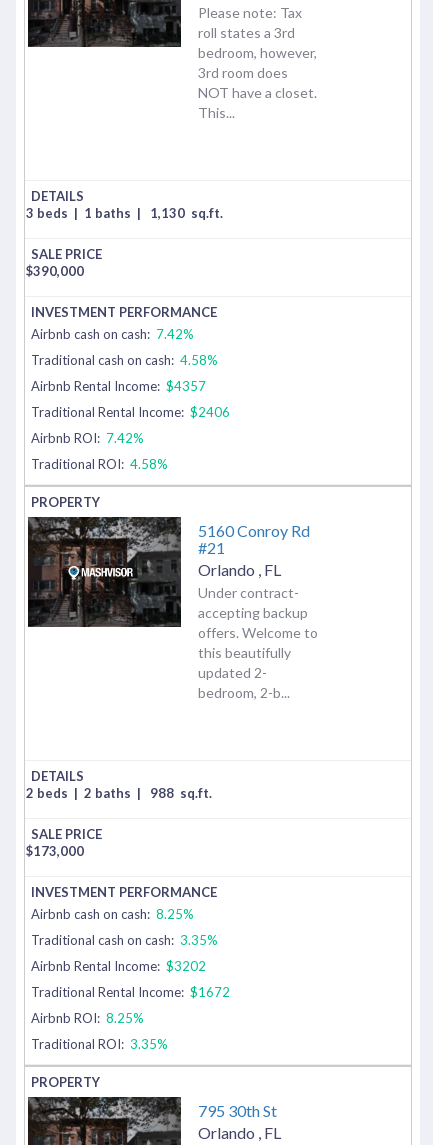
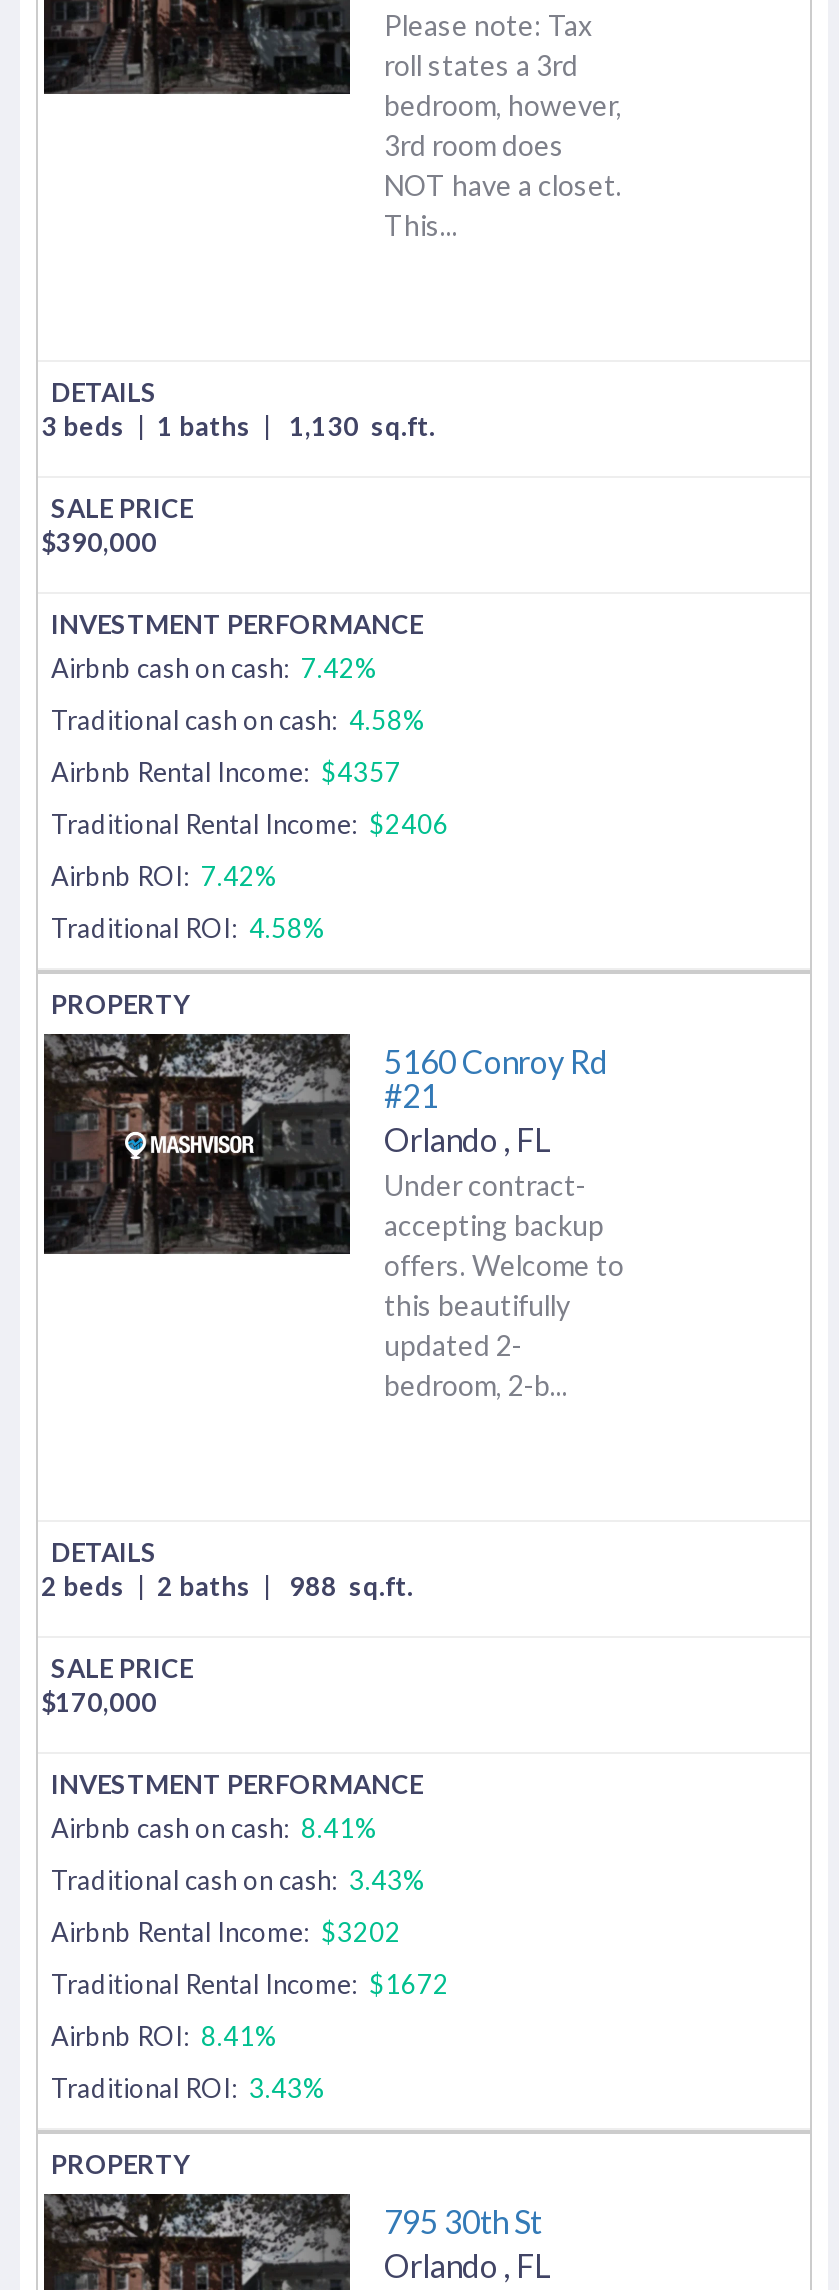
[26,843,84,859] $173,000 -> [41,1685,157,1717] $170,000
[31,906,194,922] Airbnb cash on cash: 8.25% -> [51,1811,377,1843] Airbnb cash on cash: 8.41%
[31,932,218,948] Traditional cash on cash: 3.35% -> [51,1863,425,1895] Traditional cash on cash: 3.43%
[31,1010,144,1026] Airbnb ROI: 8.25% -> [51,2019,277,2051] Airbnb ROI: 8.41%
[31,1036,168,1052] Traditional ROI: 3.35% -> [51,2071,325,2103] Traditional ROI: 3.43%

